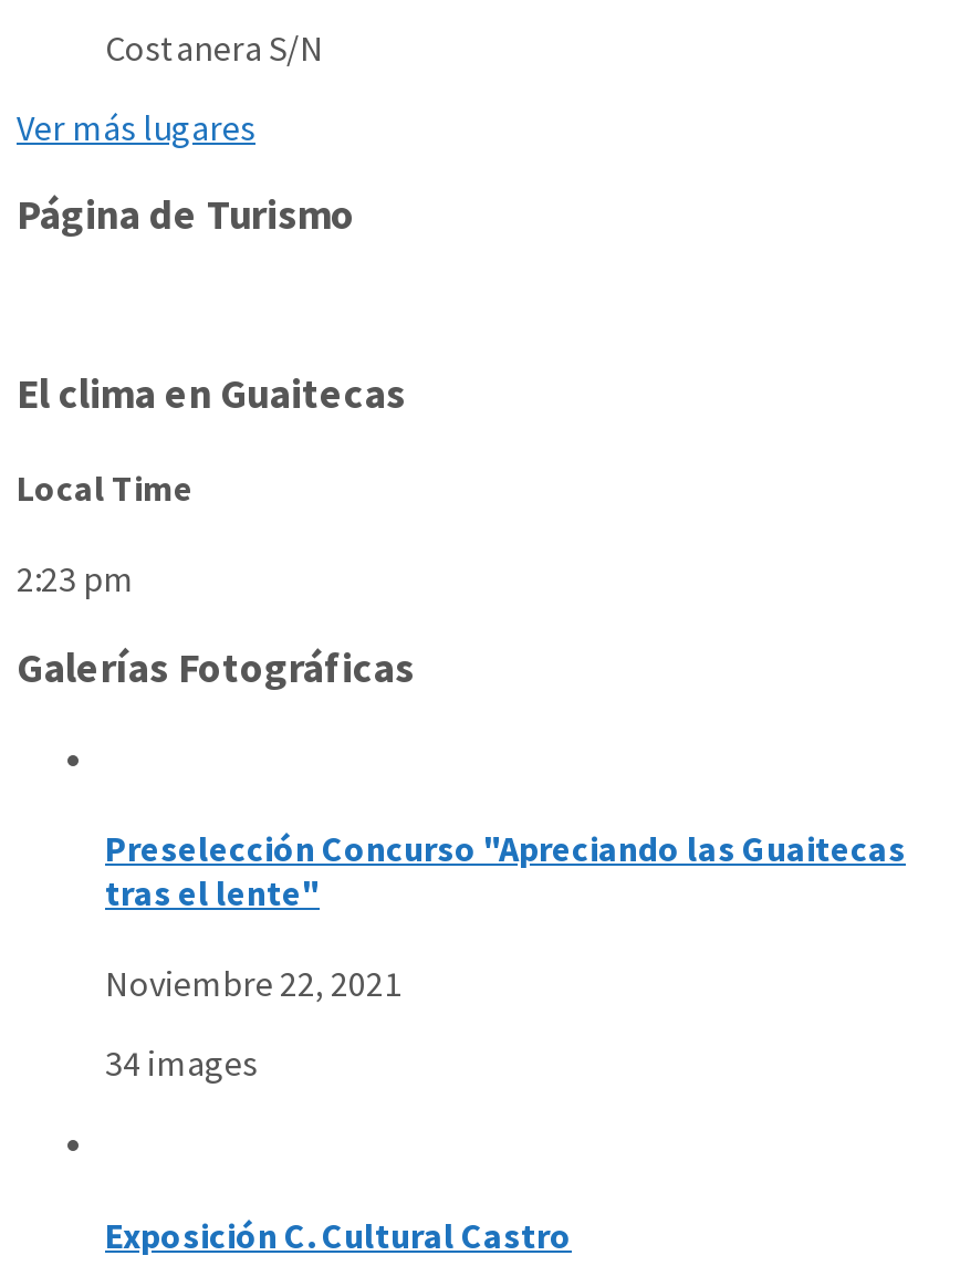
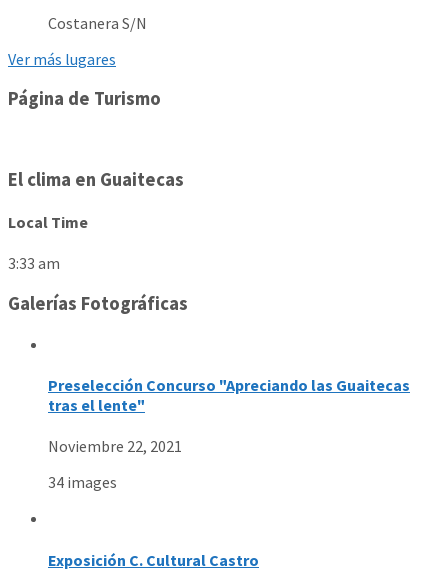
[17,557,134,601] 2:23 pm -> [8,253,60,273] 3:33 am

